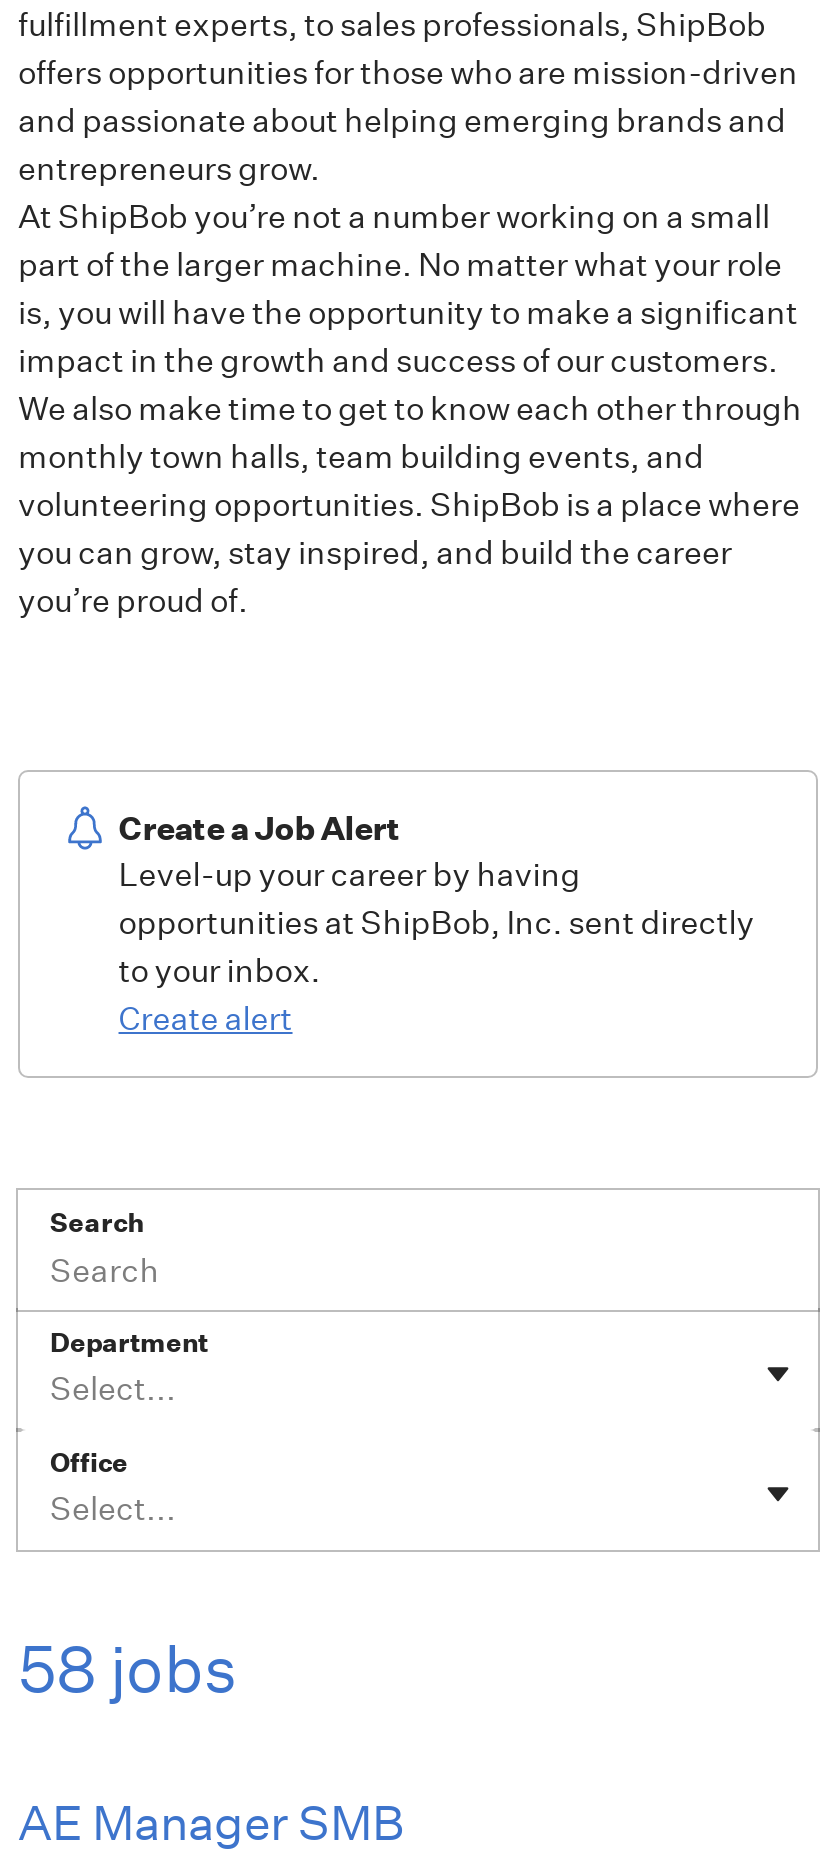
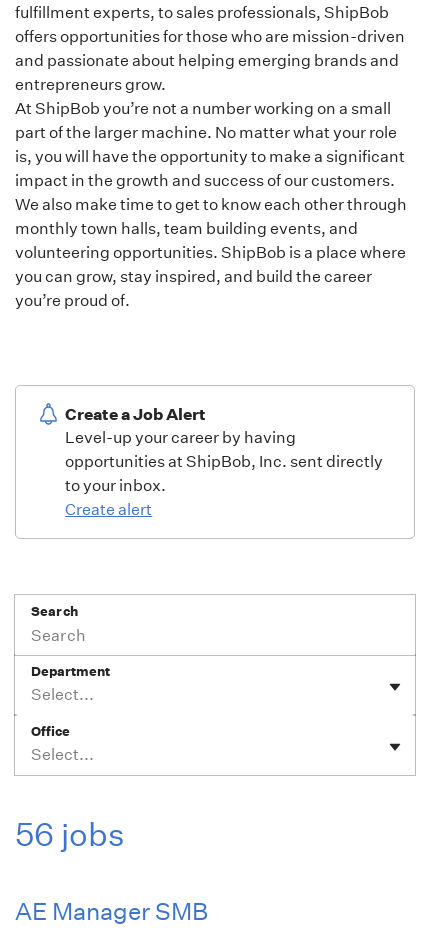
[18,1630,238,1708] 58 jobs -> [15,815,125,854] 56 jobs

